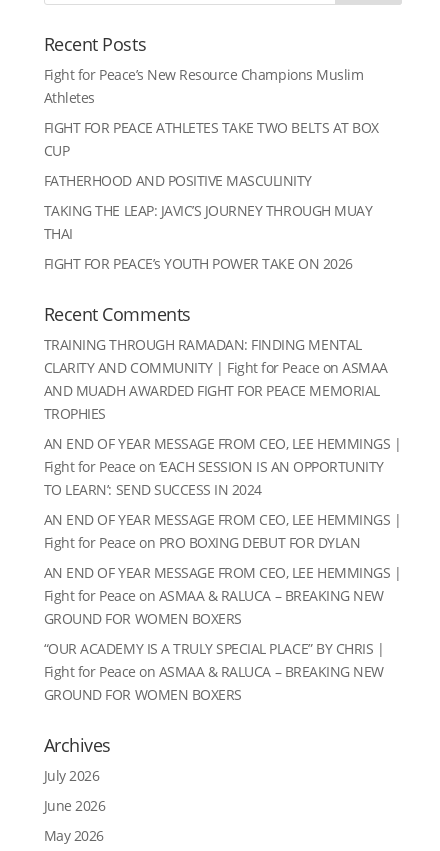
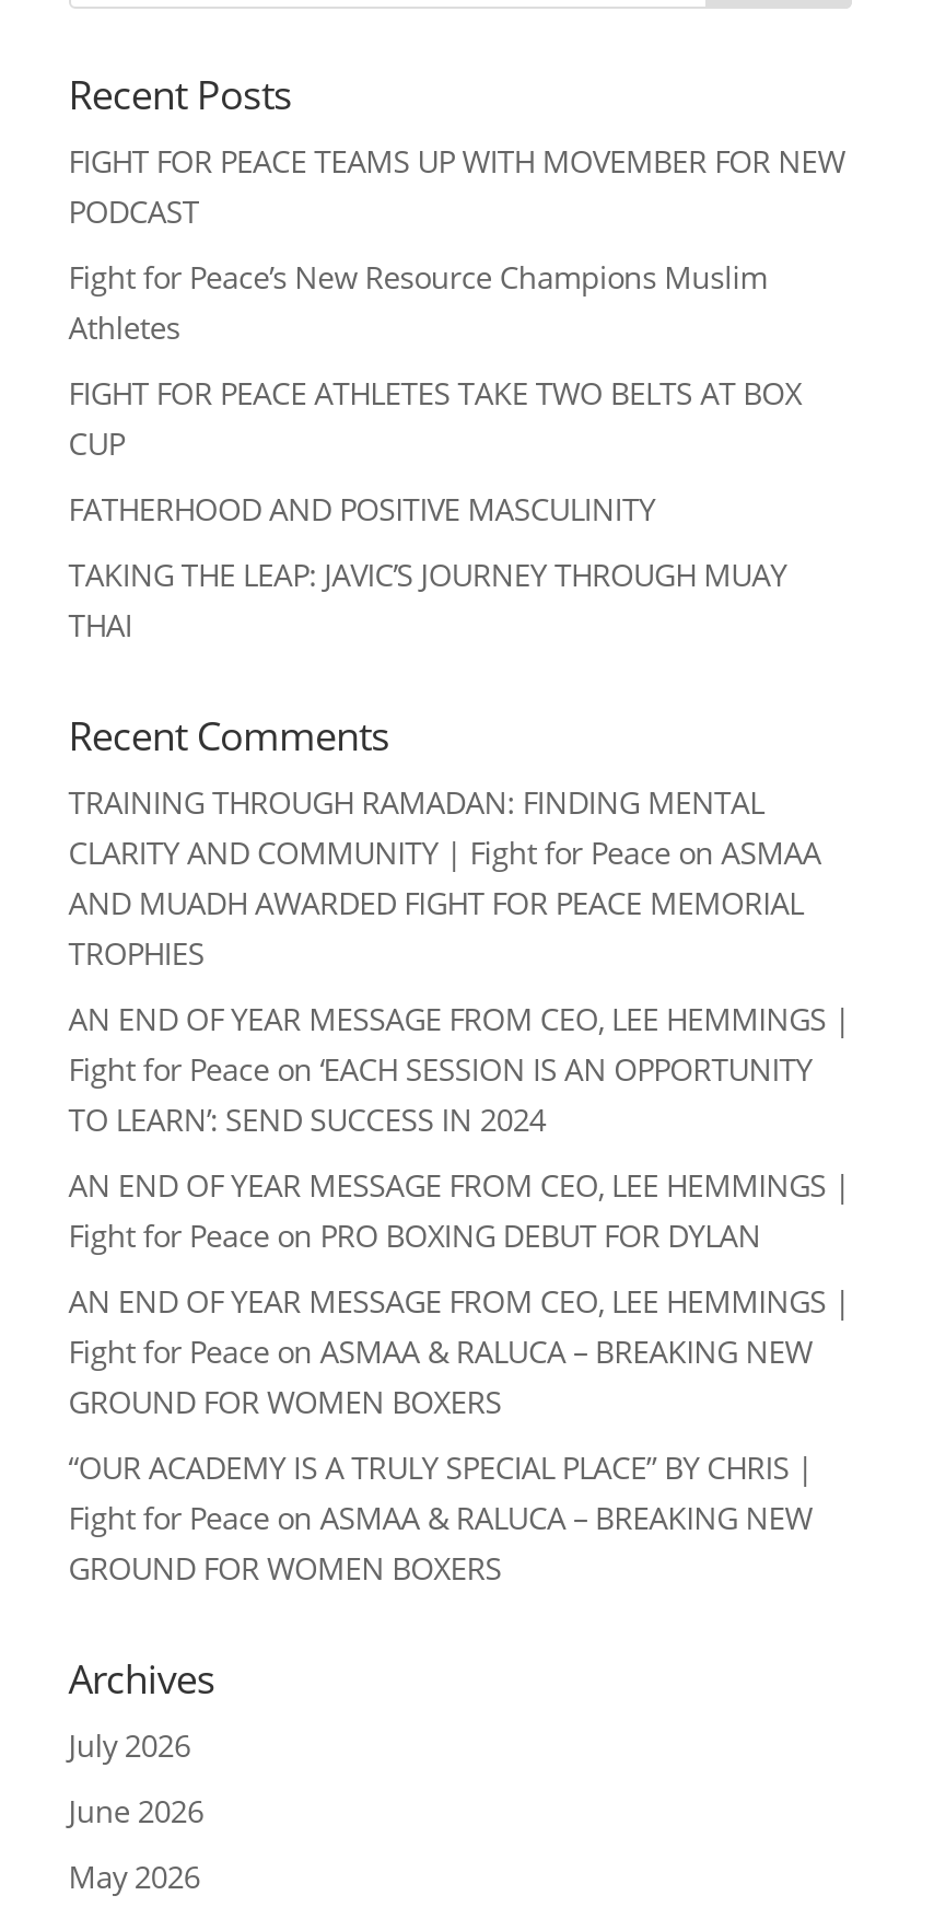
none -> [68,140,845,232] FIGHT FOR PEACE TEAMS UP WITH MOVEMBER FOR NEW | PODCAST
moved [44,65,379,243] -> [68,256,801,645]: Fight for Peace’s New Resource Champions Muslim | Athletes | FIGHT FOR PEACE ATHLETES TAKE TWO BELTS AT BOX | CUP | FATHERHOOD AND POSITIVE MASCULINITY | TAKING THE LEAP: JAVIC’S JOURNEY THROUGH MUAY | THAI
[44,254,353,273] FIGHT FOR PEACE’s YOUTH POWER TAKE ON 2026 -> none

